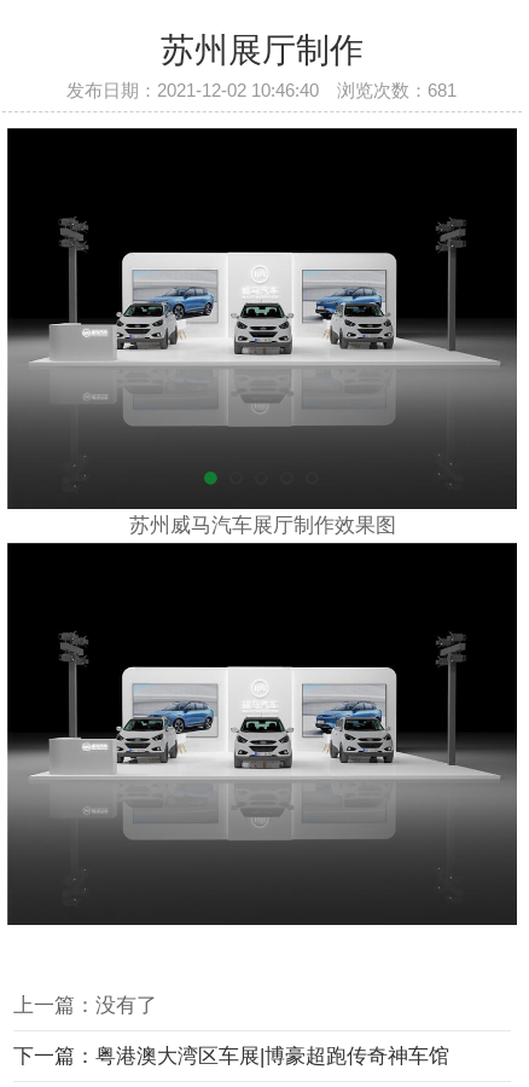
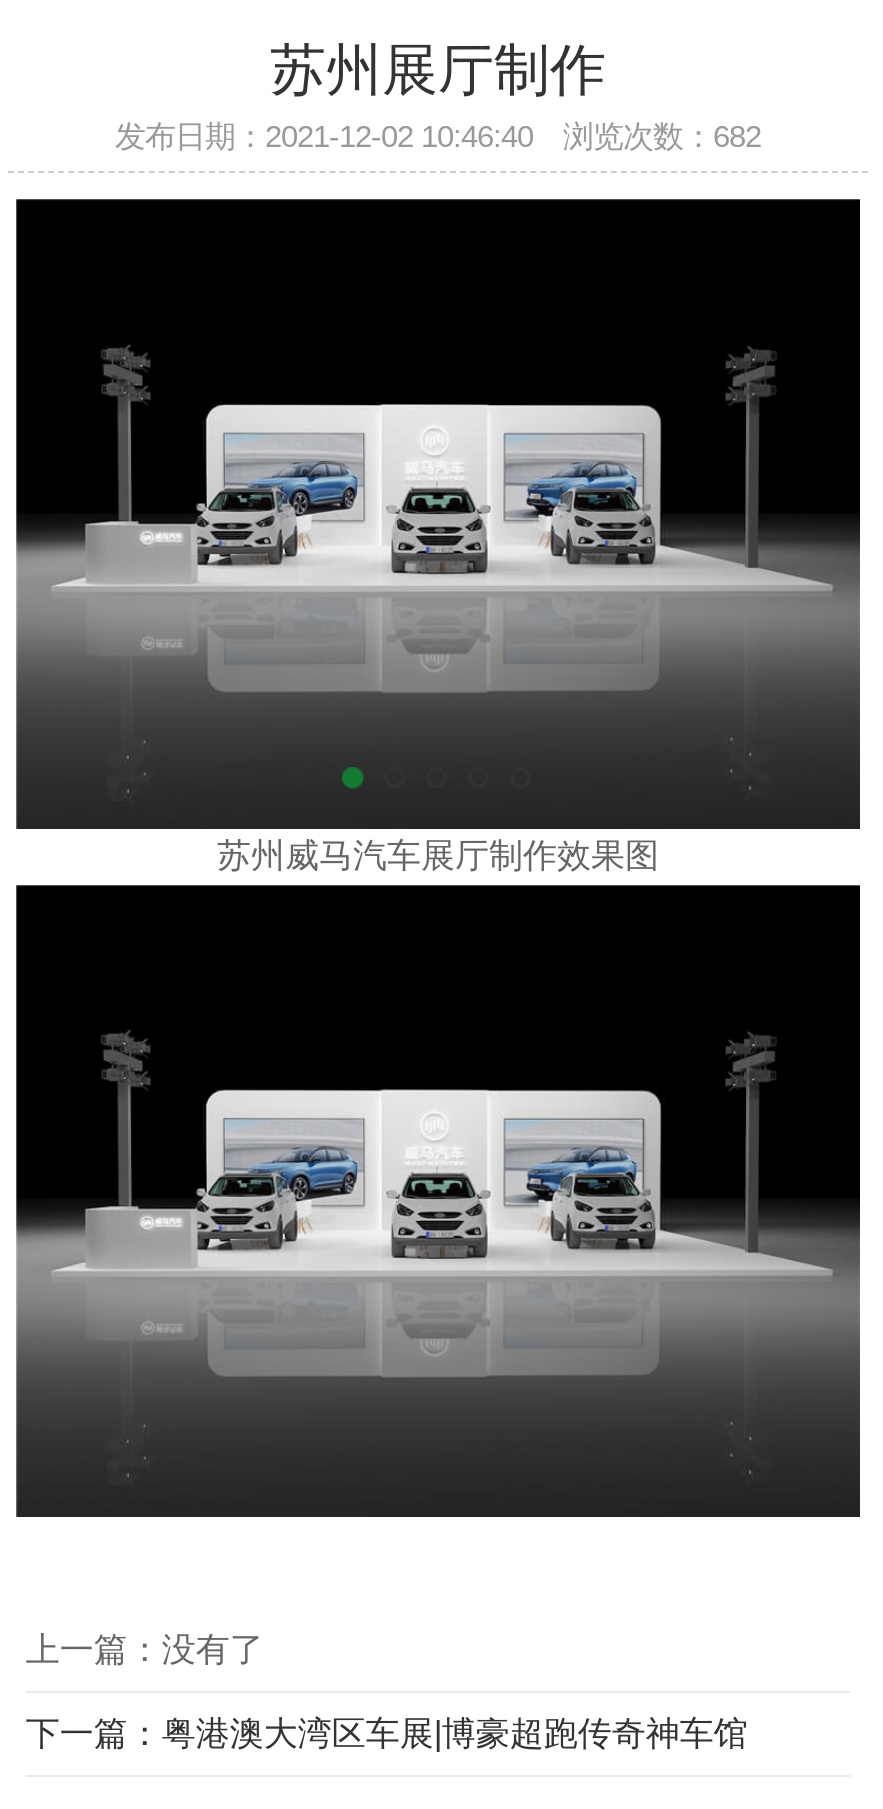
[67,80,457,100] 发布日期：2021-12-02 10:46:40 浏览次数：681 -> [115,119,761,153] 发布日期：2021-12-02 10:46:40 浏览次数：682

